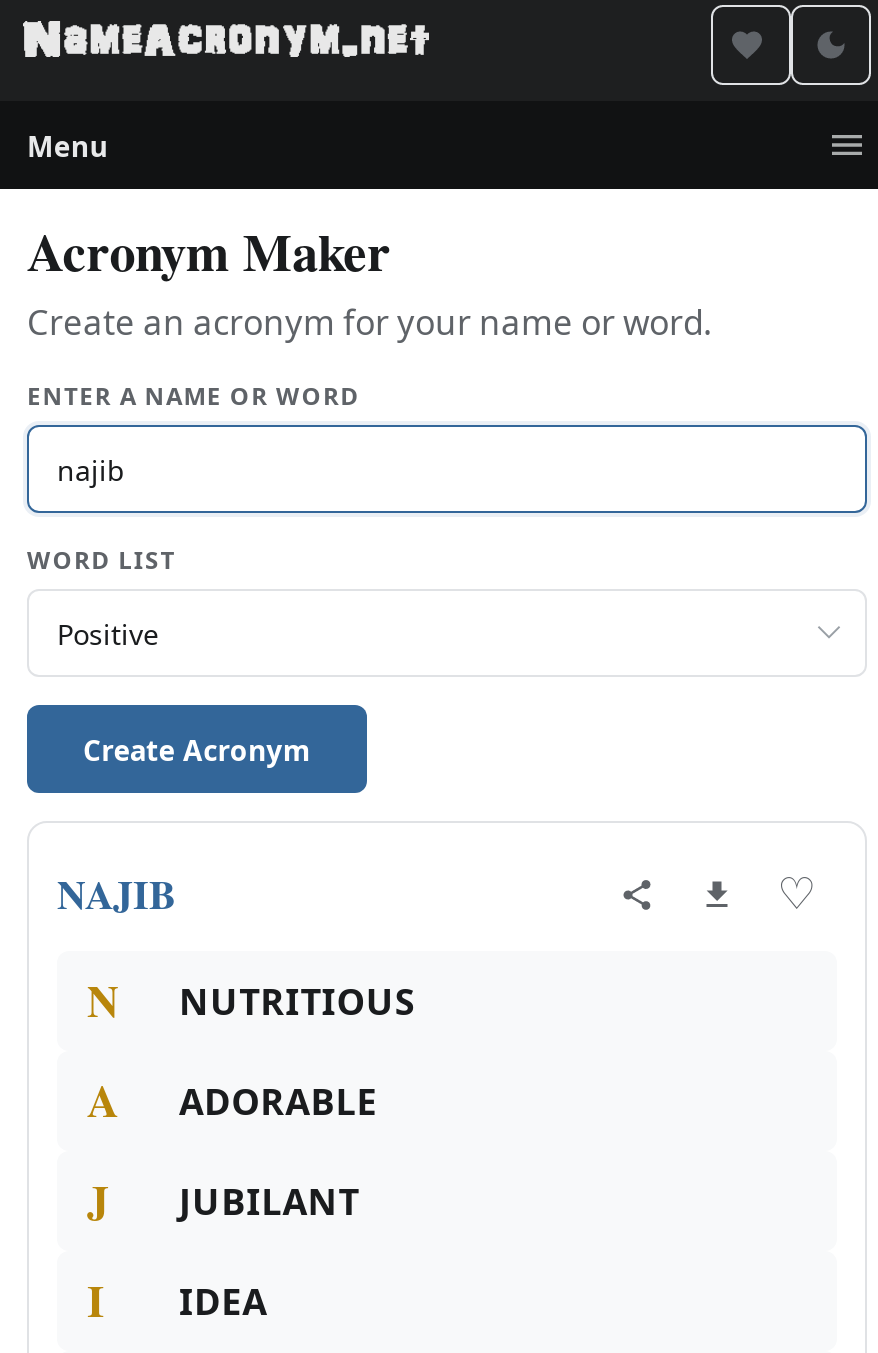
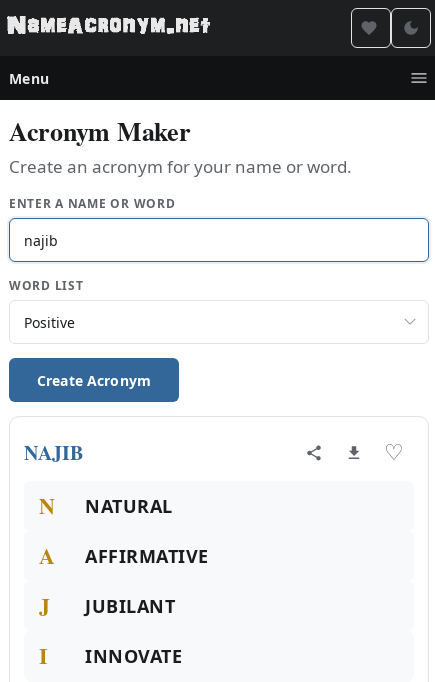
[179,977,416,1025] NUTRITIOUS -> [85,494,173,518] NATURAL
[179,1077,378,1125] ADORABLE -> [85,544,209,568] AFFIRMATIVE
[179,1277,267,1325] IDEA -> [85,644,182,668] INNOVATE

